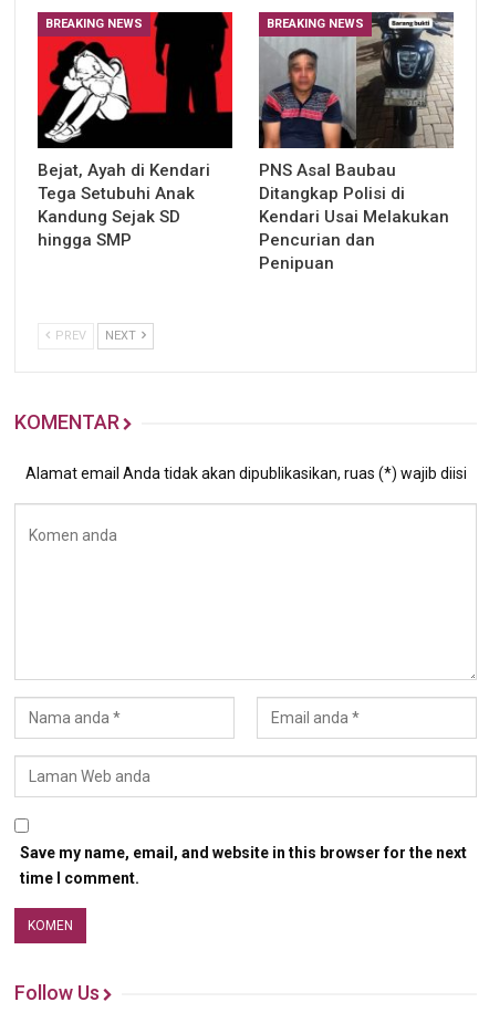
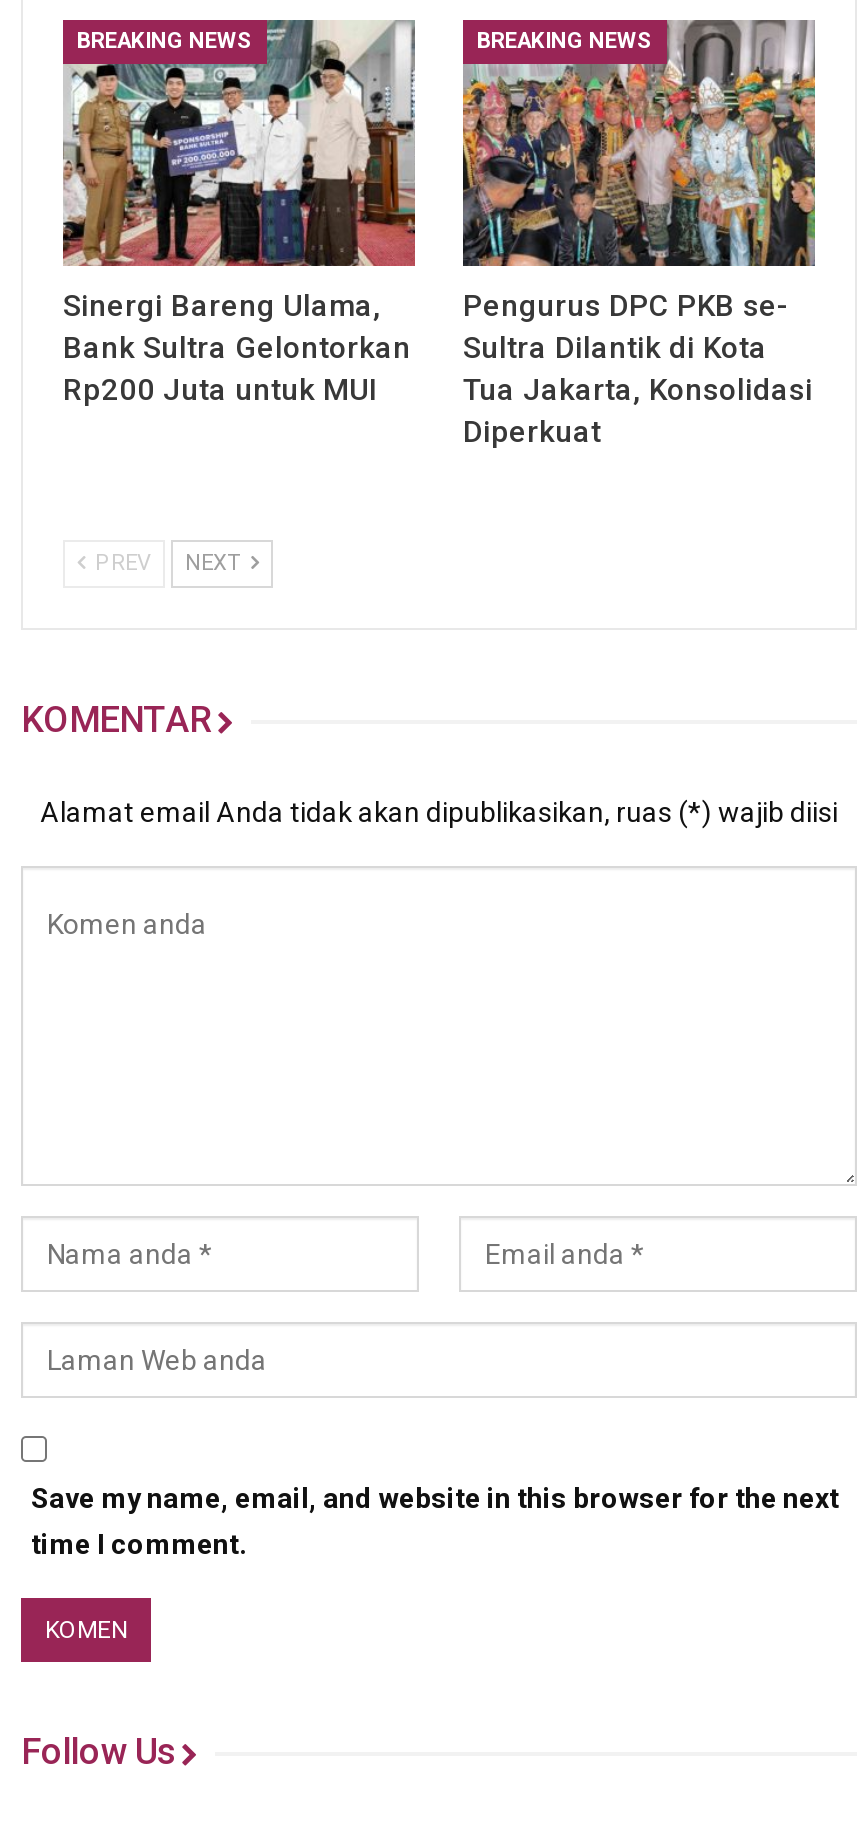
[37,11,233,250] [image] | Bejat, Ayah di Kendari | Tega Setubuhi Anak | Kandung Sejak SD | hingga SMP -> [61,18,417,408] [image] | Sinergi Bareng Ulama, | Bank Sultra Gelontorkan | Rp200 Juta untuk MUI
[259,12,454,273] [image] | PNS Asal Baubau | Ditangkap Polisi di | Kendari Usai Melakukan | Pencurian dan | Penipuan -> [463,20,815,450] [image] | Pengurus DPC PKB se- | Sultra Dilantik di Kota | Tua Jakarta, Konsolidasi | Diperkuat

